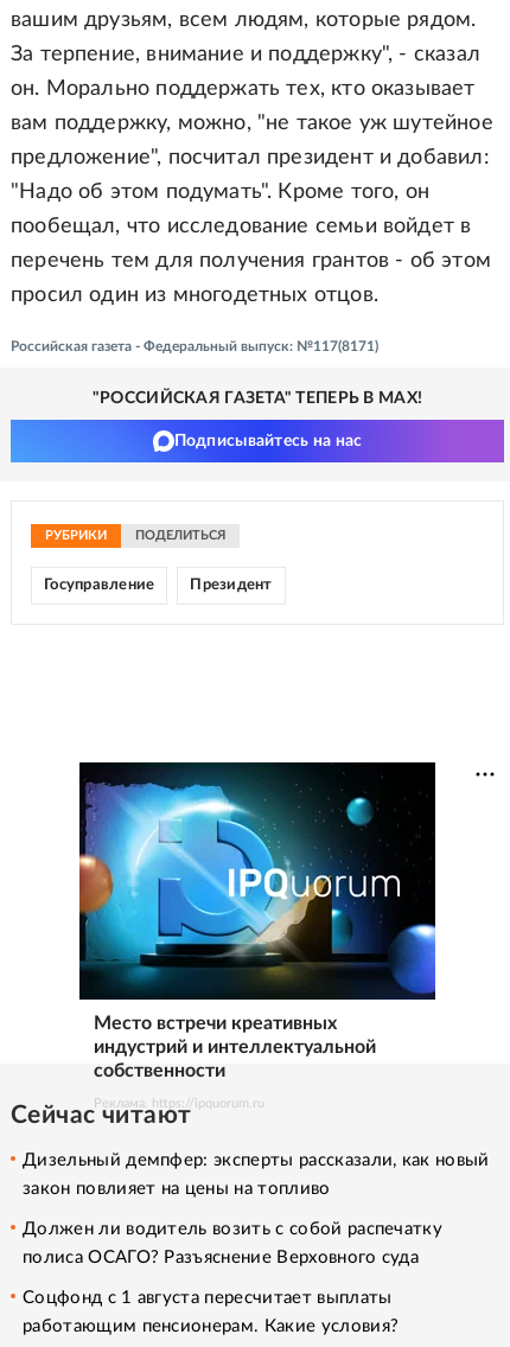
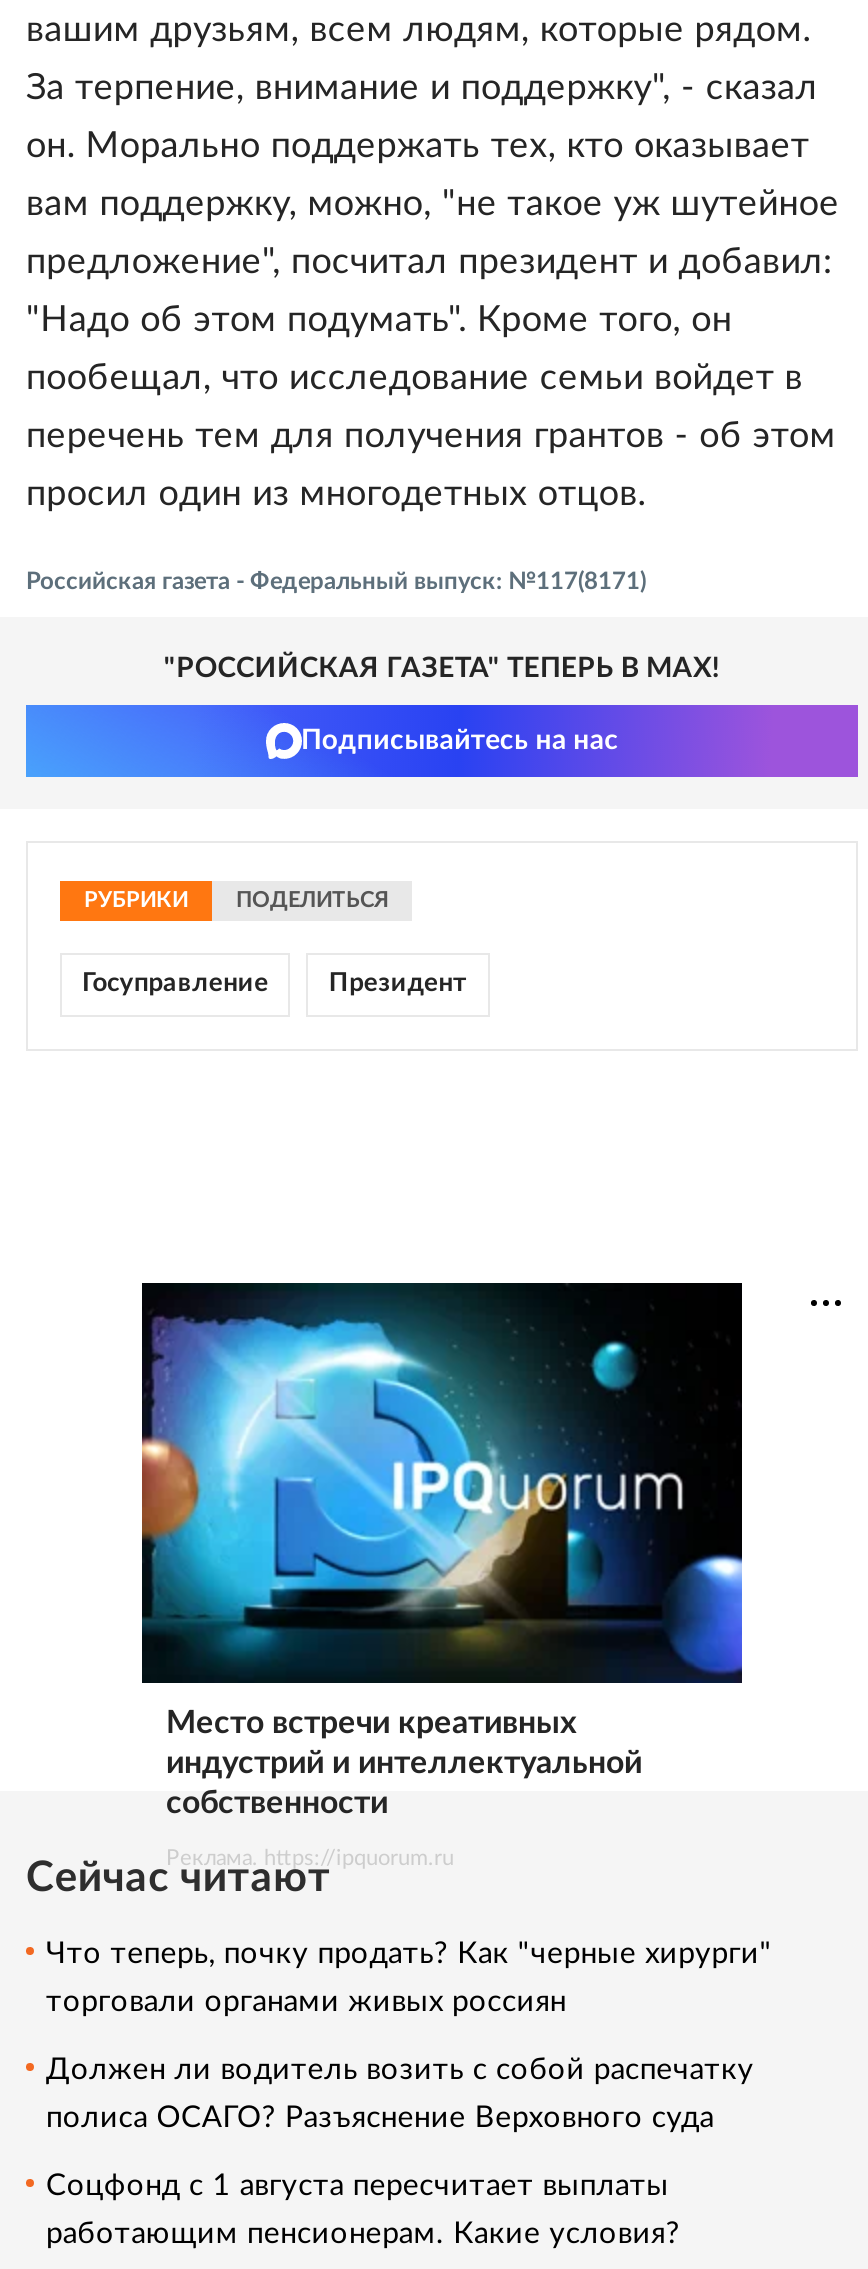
[23,1151,489,1169] Дизельный демпфер: эксперты рассказали, как новый -> [46,1939,772,1969] Что теперь, почку продать? Как "черные хирурги"
[23,1180,330,1197] закон повлияет на цены на топливо -> [46,1987,566,2017] торговали органами живых россиян

